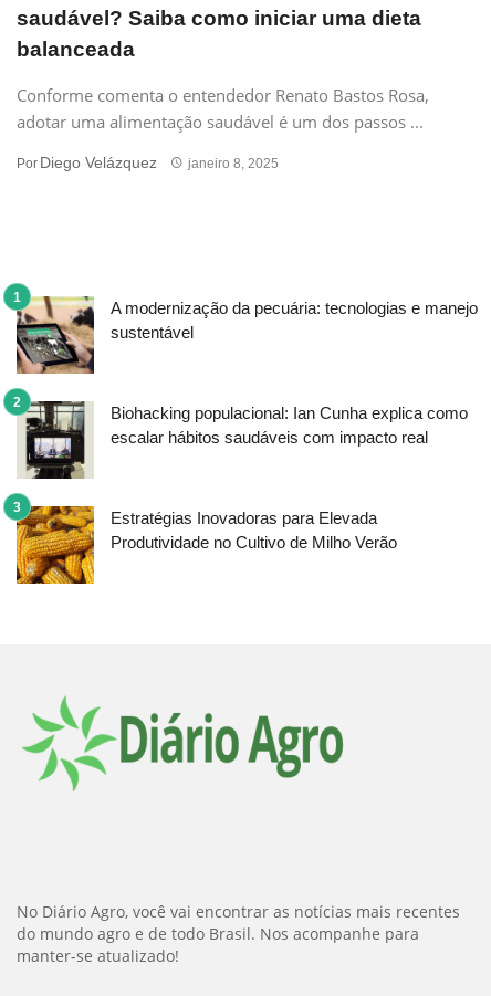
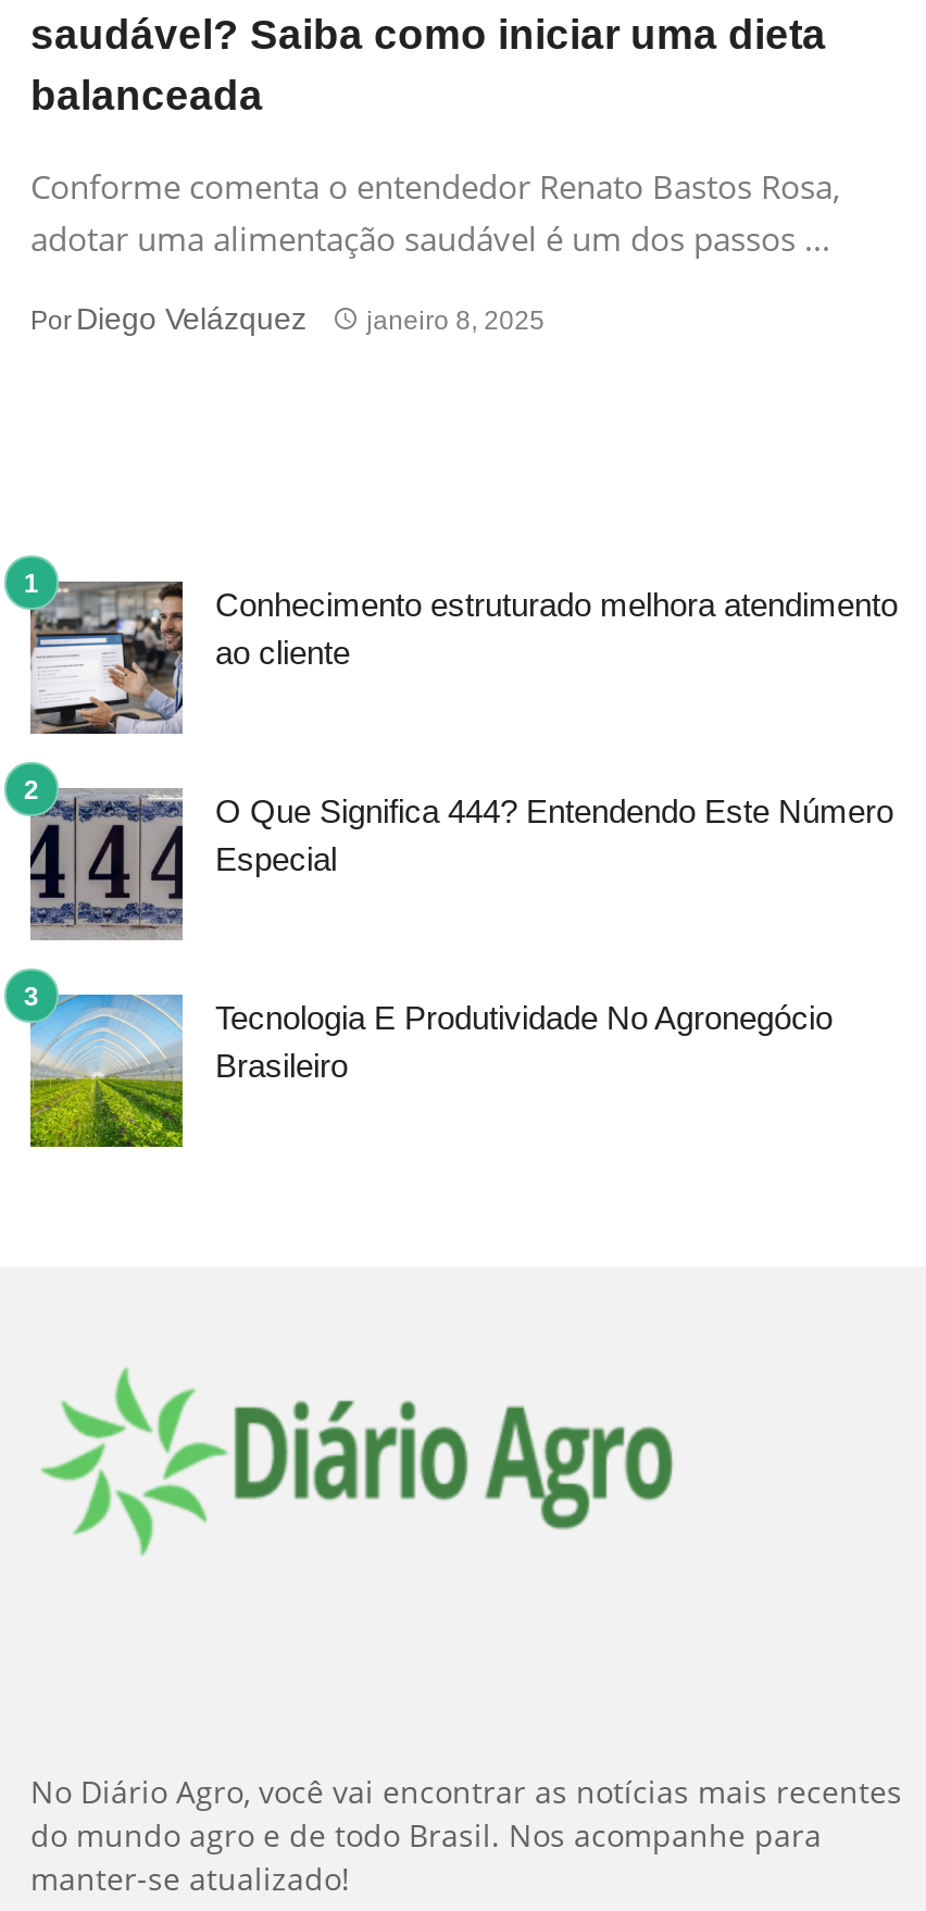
[15,296,478,375] [image] | A modernização da pecuária: tecnologias e manejo | sustentável -> [28,579,898,736] [image] | Conhecimento estruturado melhora atendimento | ao cliente
[17,401,468,479] [image] | Biohacking populacional: Ian Cunha explica como | escalar hábitos saudáveis com impacto real -> [28,788,893,940] [image] | O Que Significa 444? Entendendo Este Número | Especial
[15,505,397,585] [image] | Estratégias Inovadoras para Elevada | Produtividade no Cultivo de Milho Verão -> [28,992,833,1149] [image] | Tecnologia E Produtividade No Agronegócio | Brasileiro

